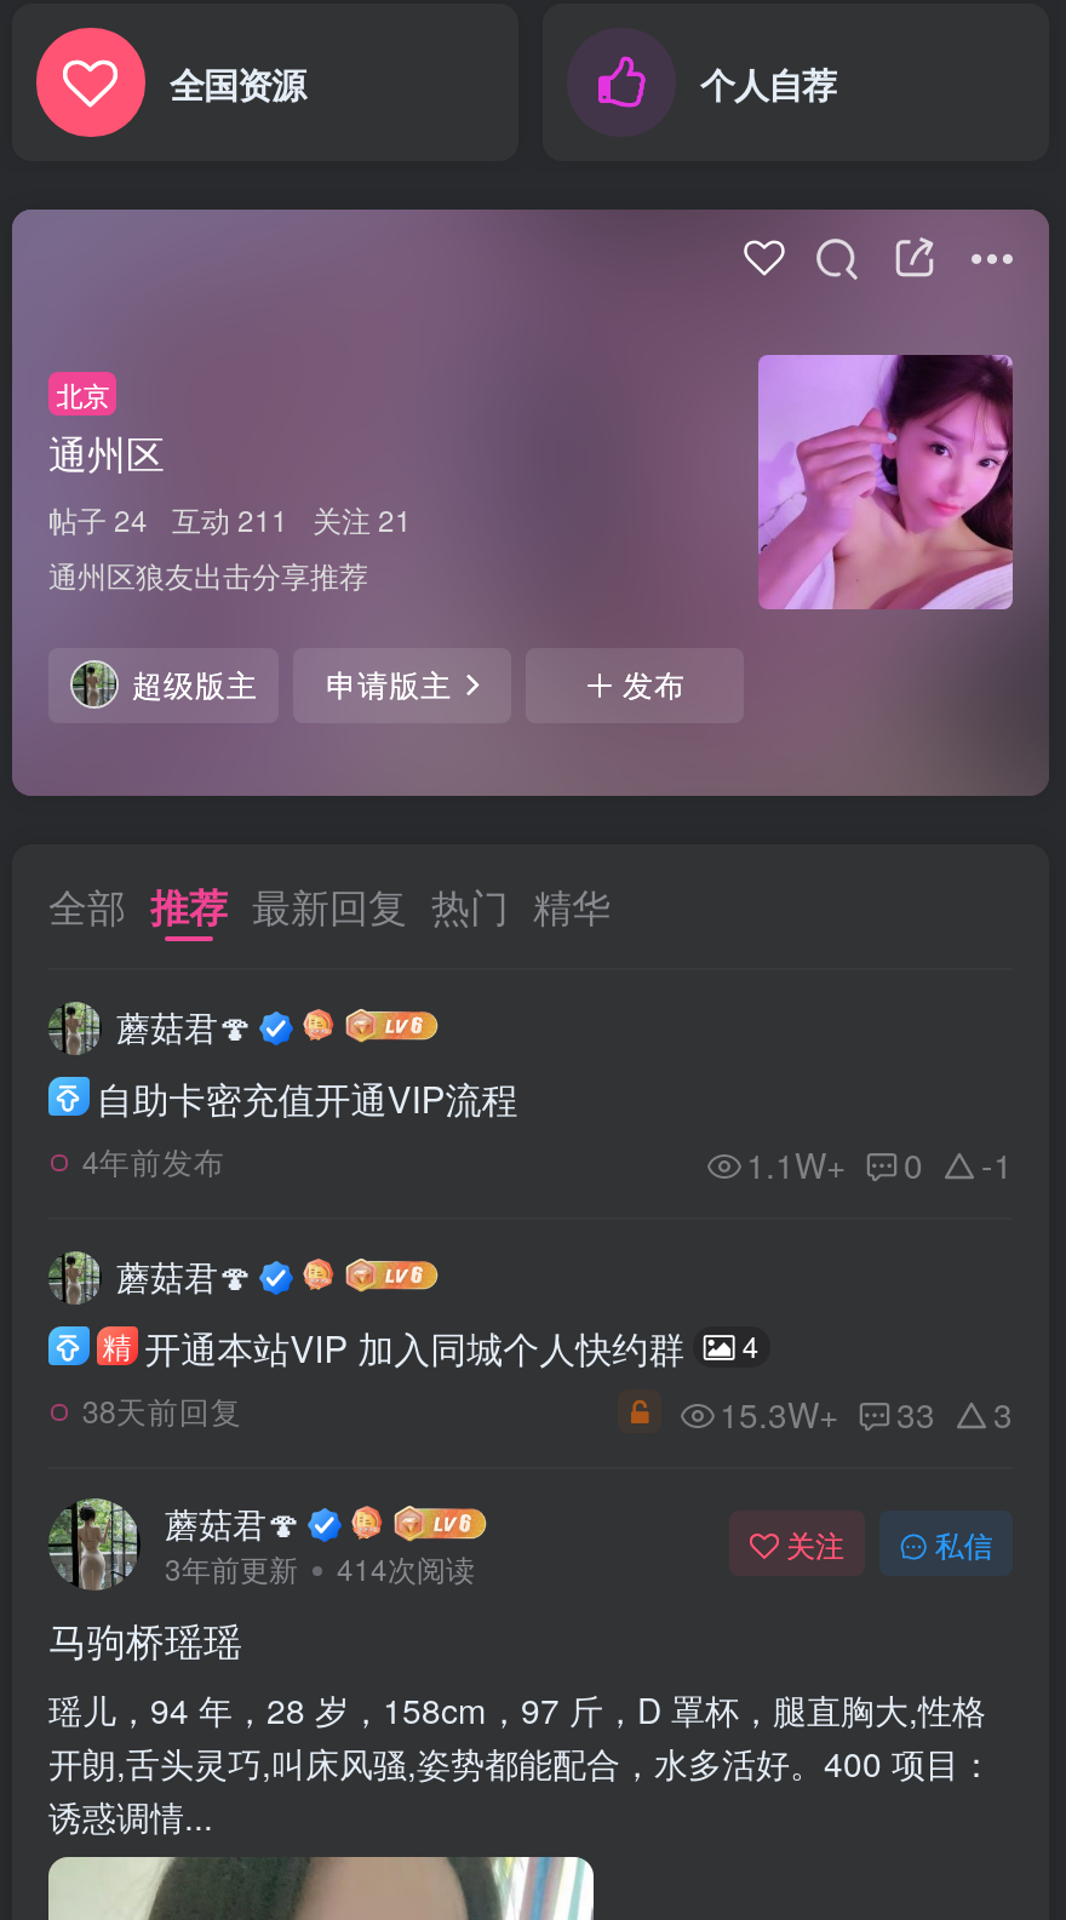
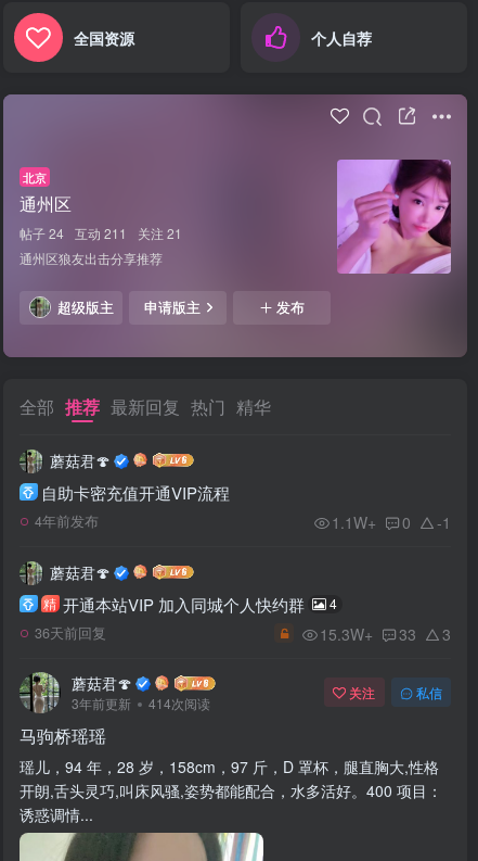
[82,1389,242,1433] 38天前回复 -> [35,623,106,643] 36天前回复

